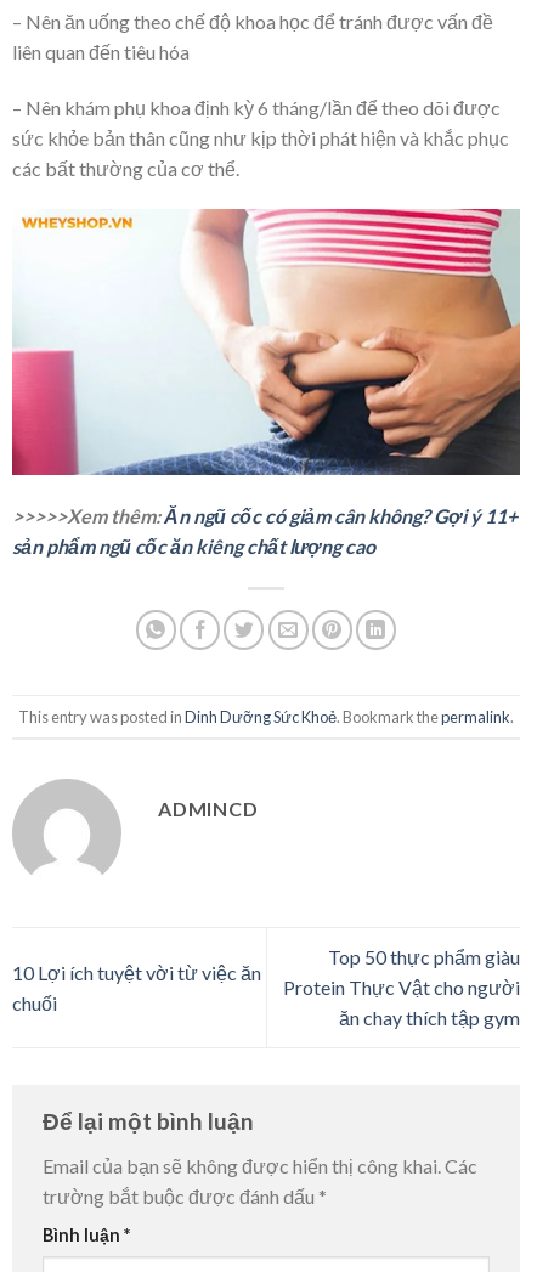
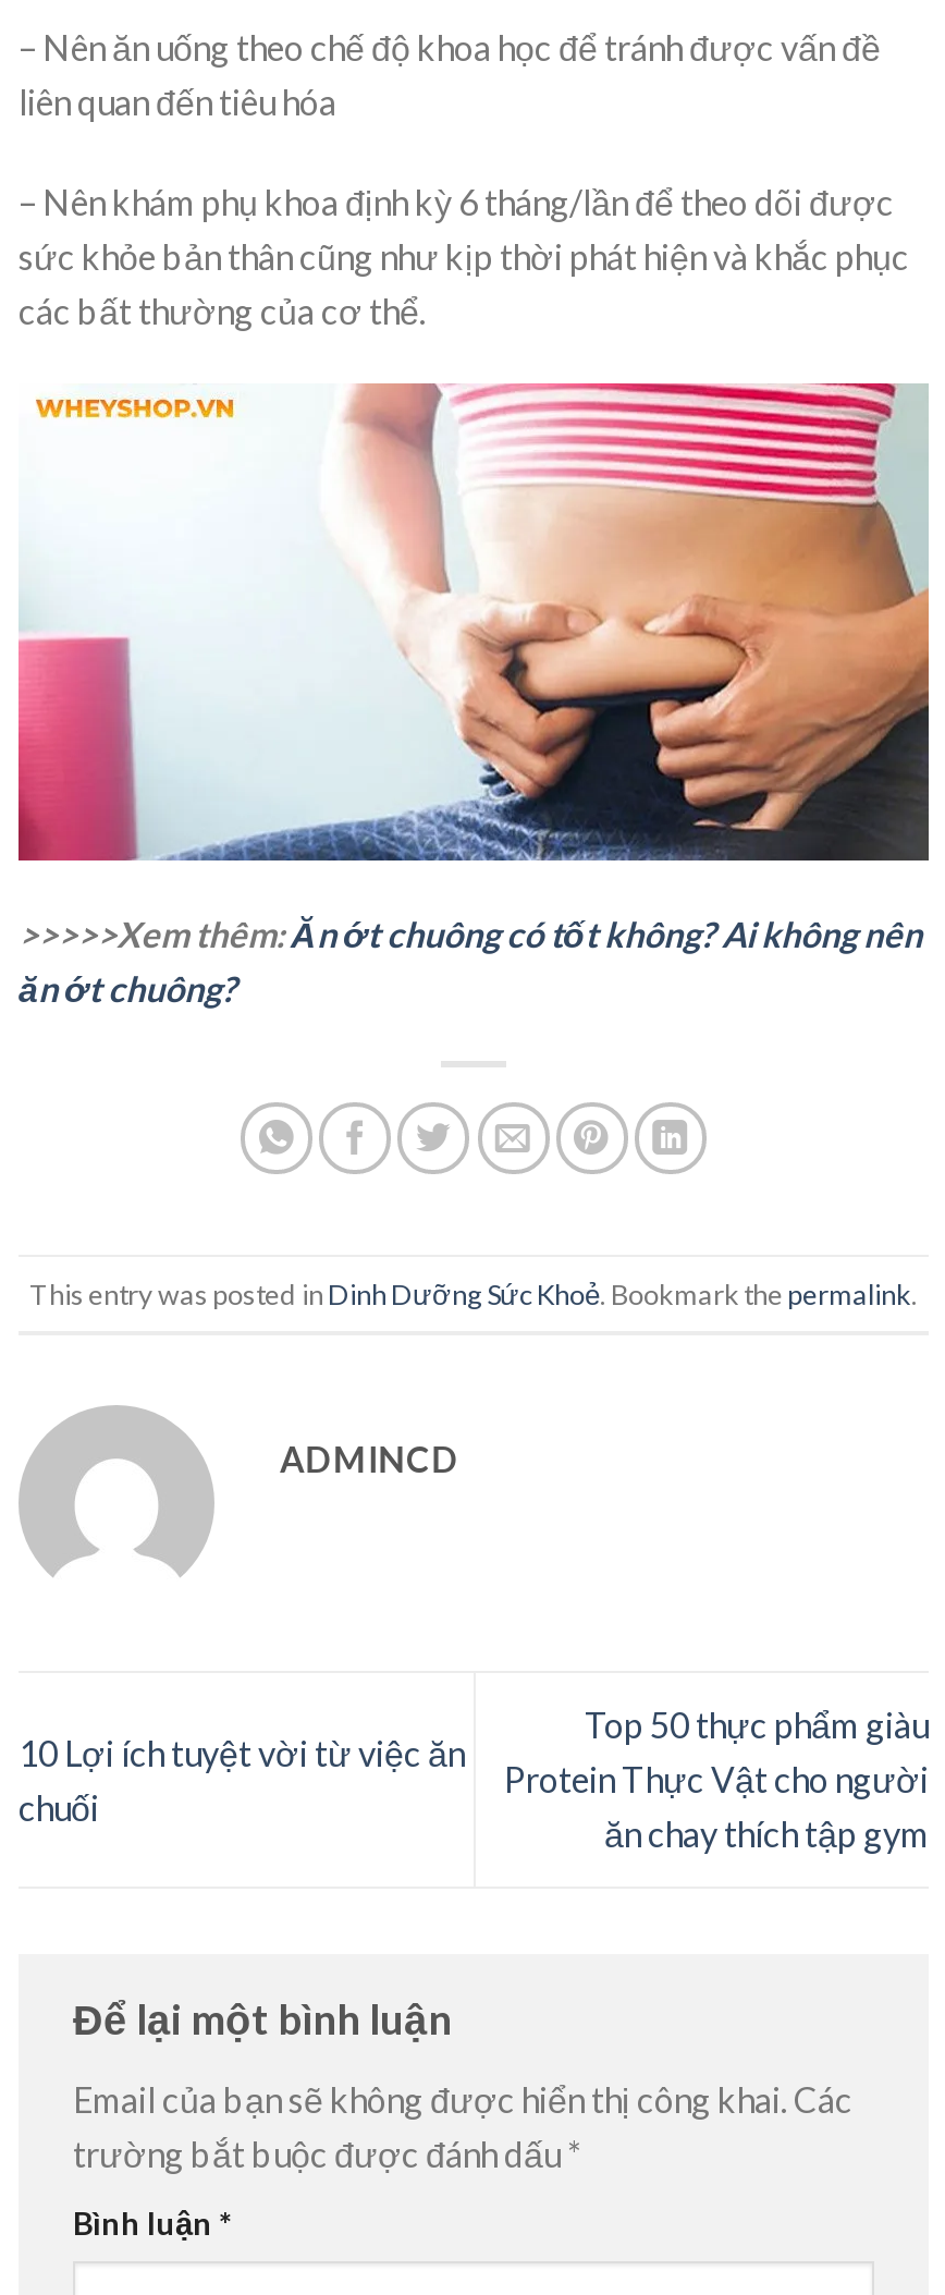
[12,505,518,558] >>>>>Xem thêm:Ăn ngũ cốc có giảm cân không? Gợi ý 11+ | sản phẩm ngũ cốc ăn kiêng chất lượng cao -> [19,913,922,1009] >>>>>Xem thêm:Ăn ớt chuông có tốt không? Ai không nên | ăn ớt chuông?

